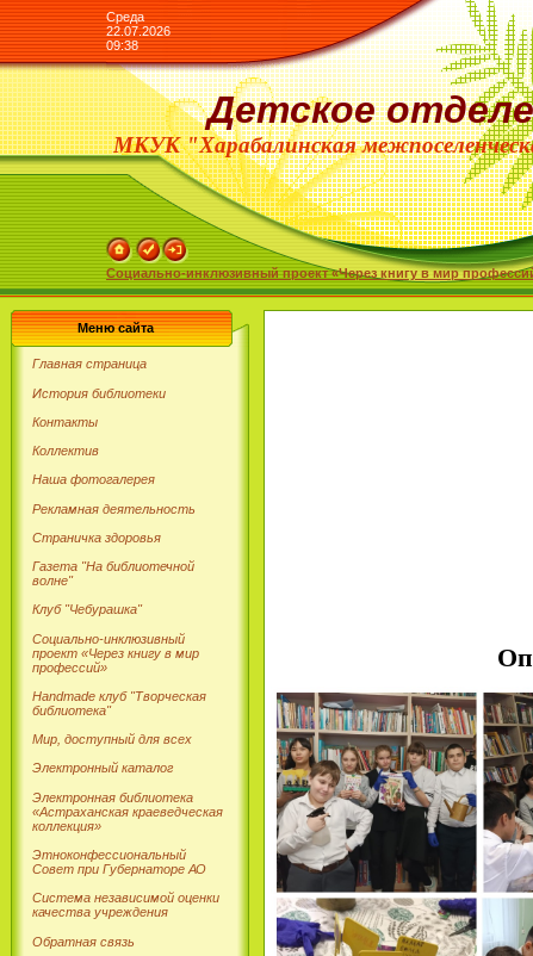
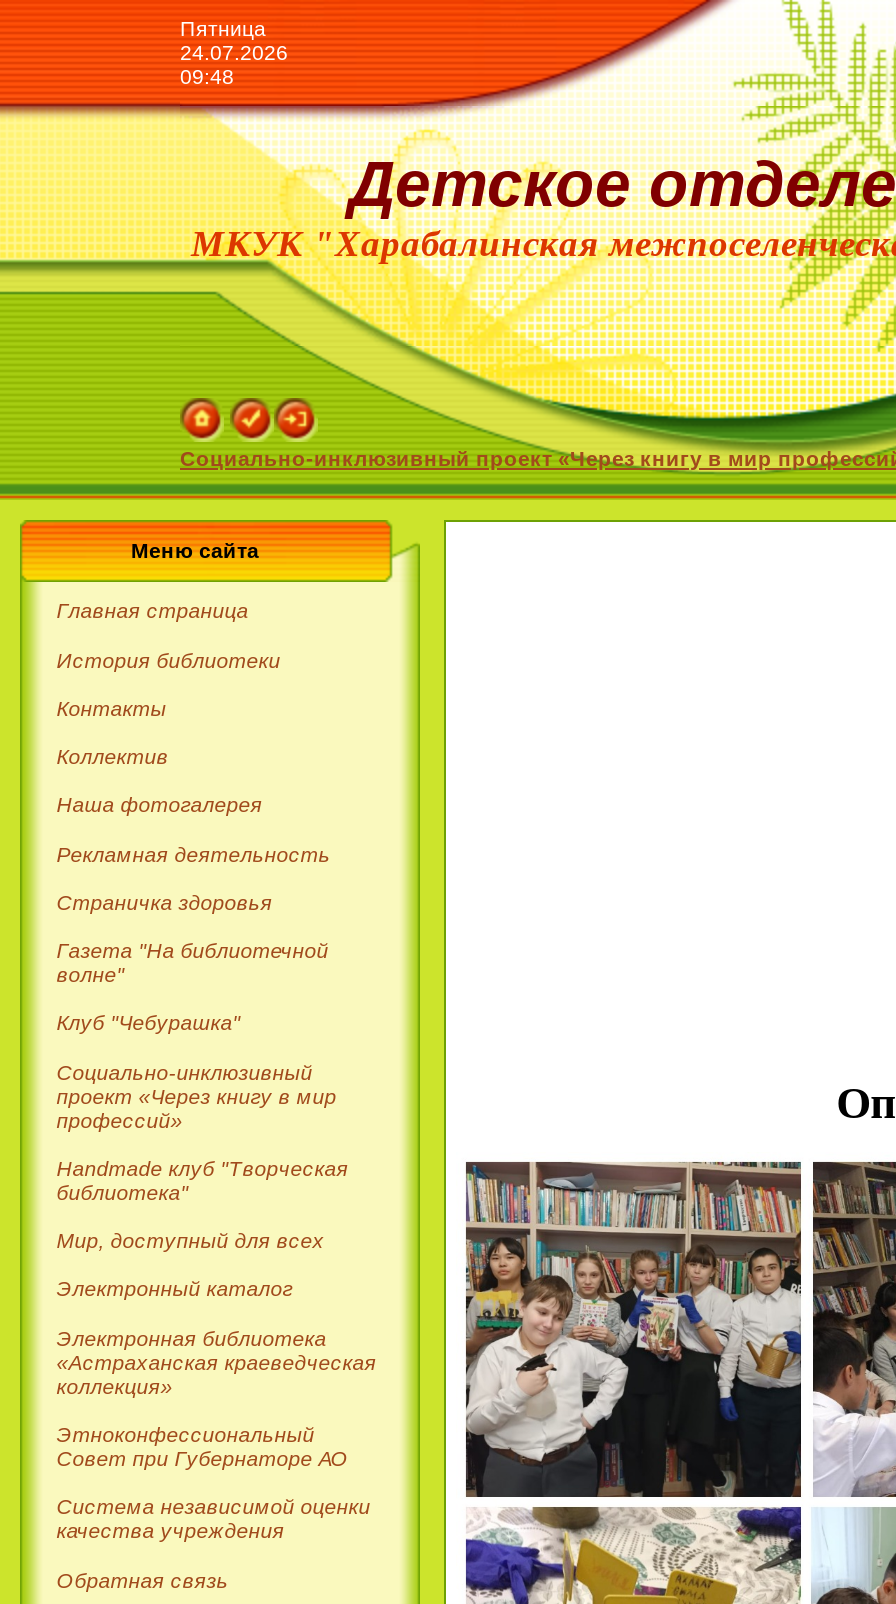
[106,10,171,52] Среда | 22.07.2026 | 09:38 -> [180,16,288,88] Пятница | 24.07.2026 | 09:48

